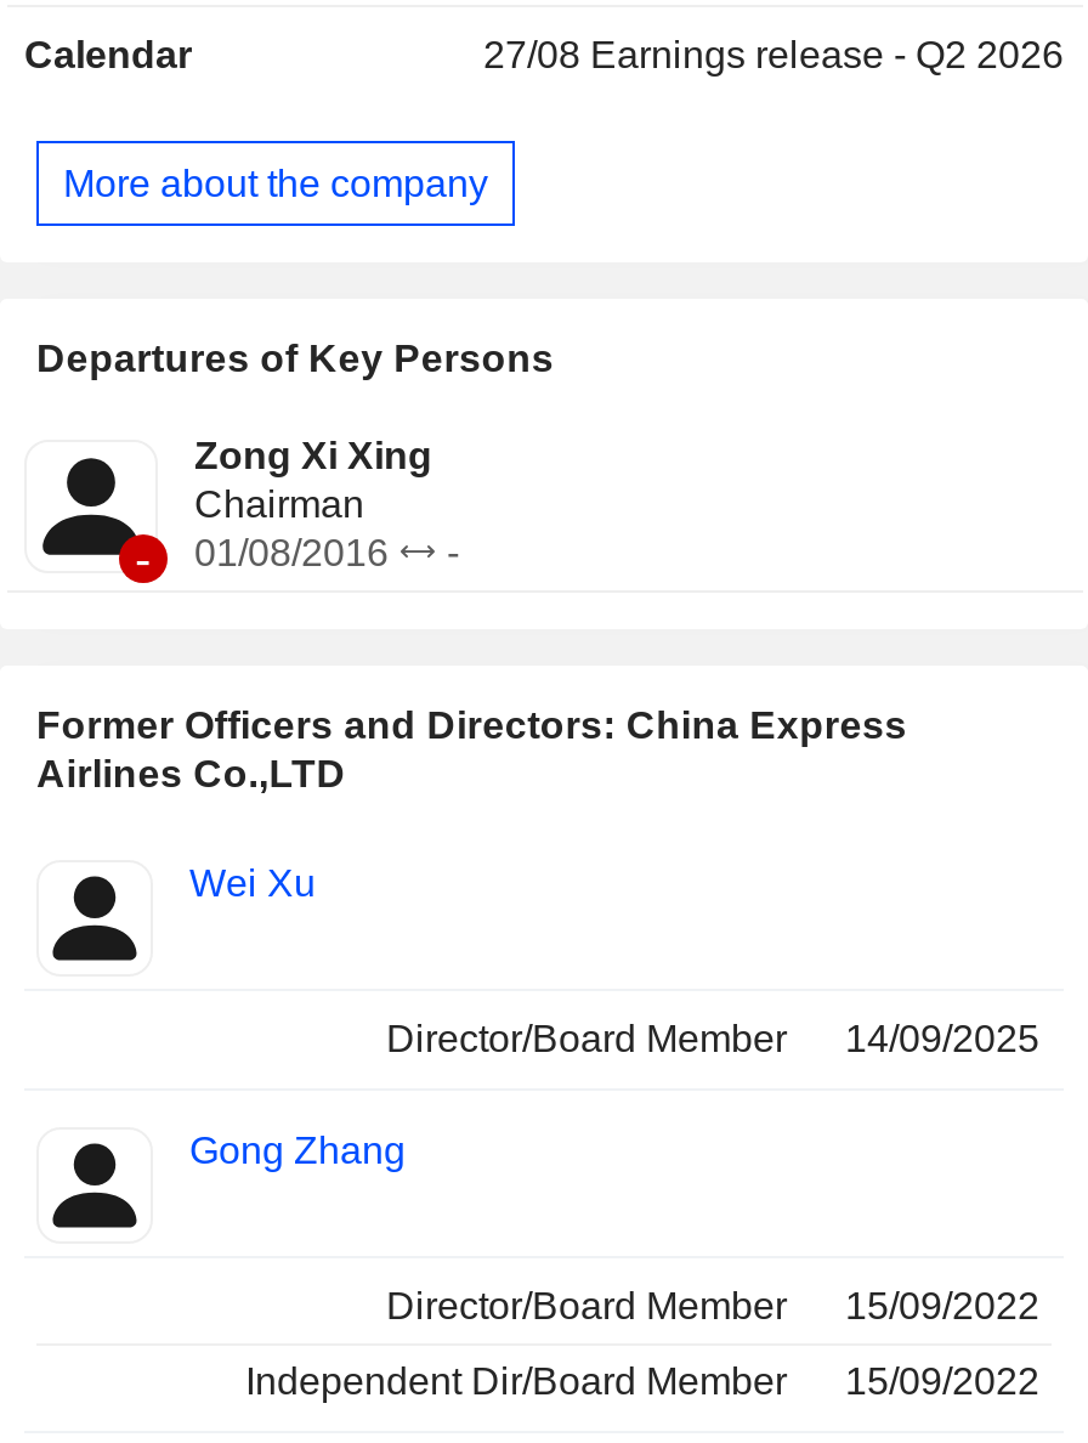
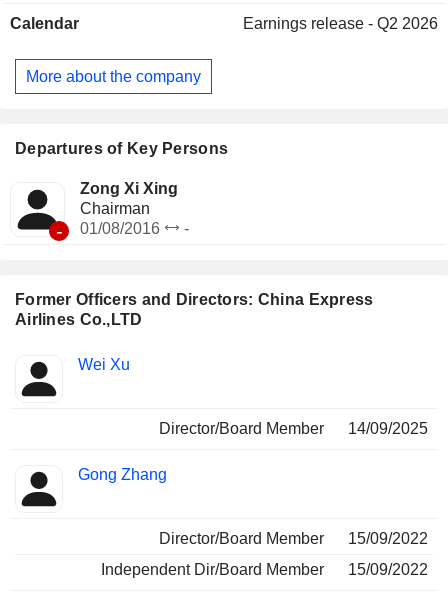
[483,34,1064,76] 27/08 Earnings release - Q2 2026 -> [243,15,438,32] Earnings release - Q2 2026

